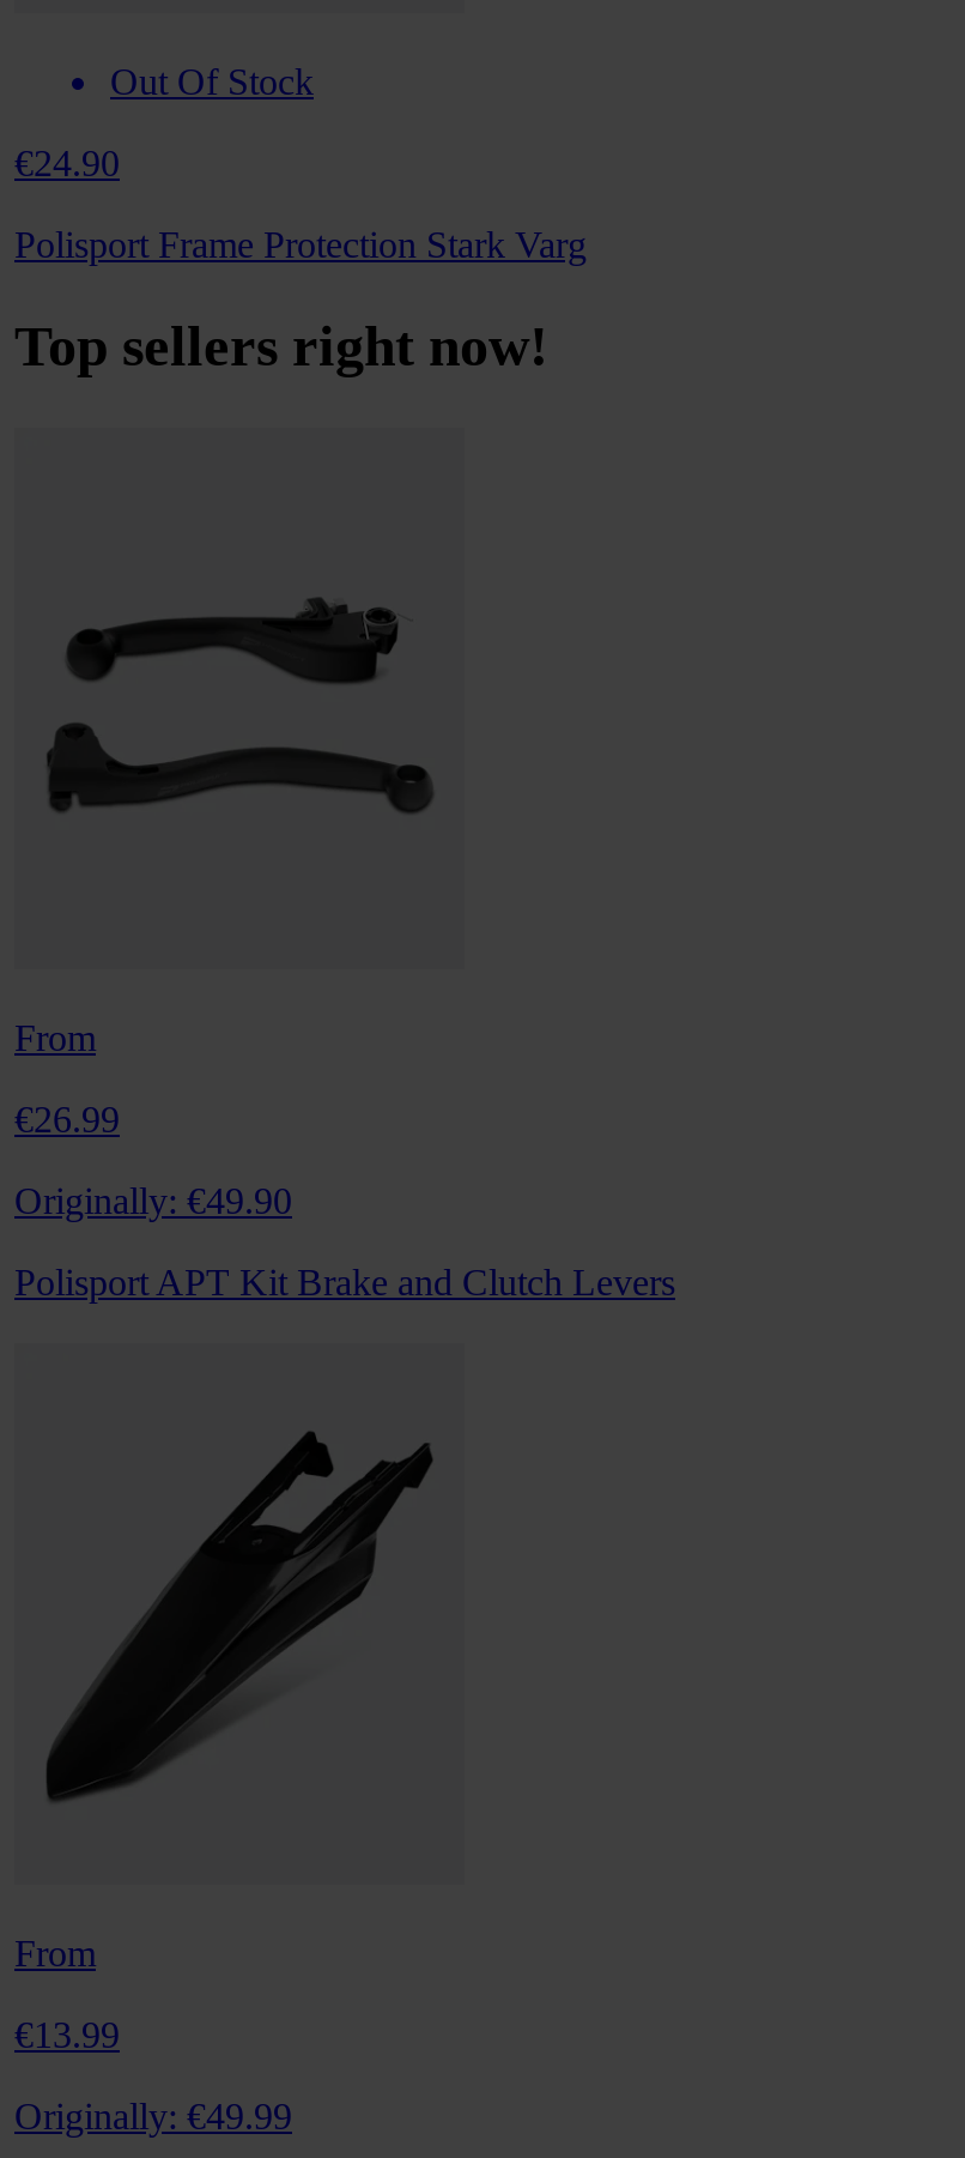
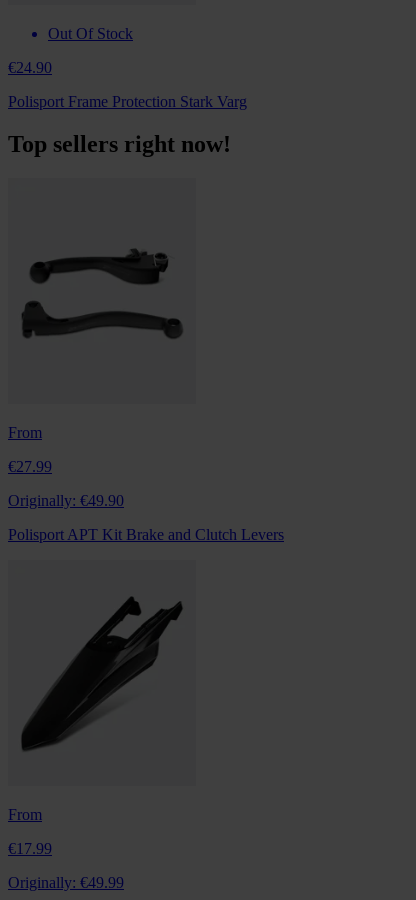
[14,1099,120,1139] €26.99 -> [8,458,52,475] €27.99
[14,2013,120,2054] €13.99 -> [8,839,52,856] €17.99

